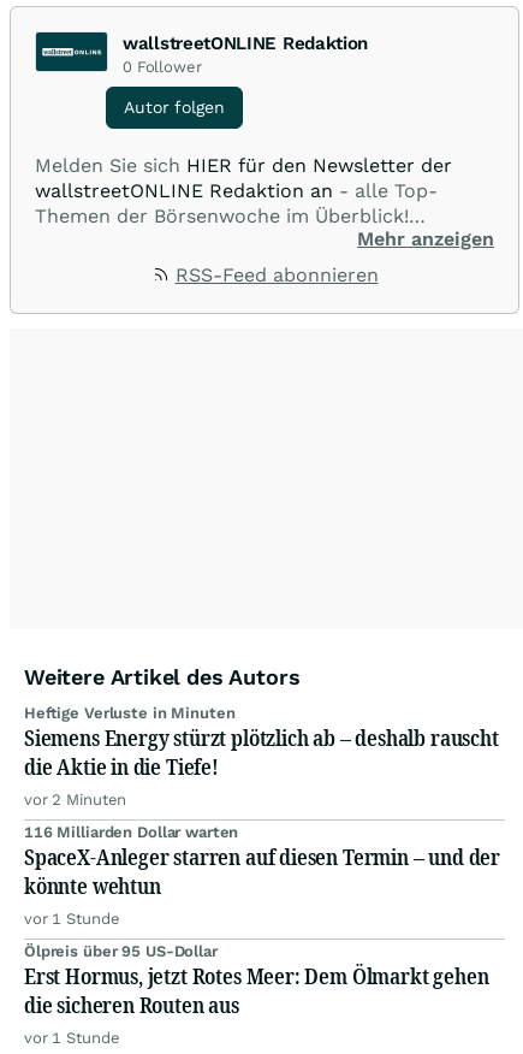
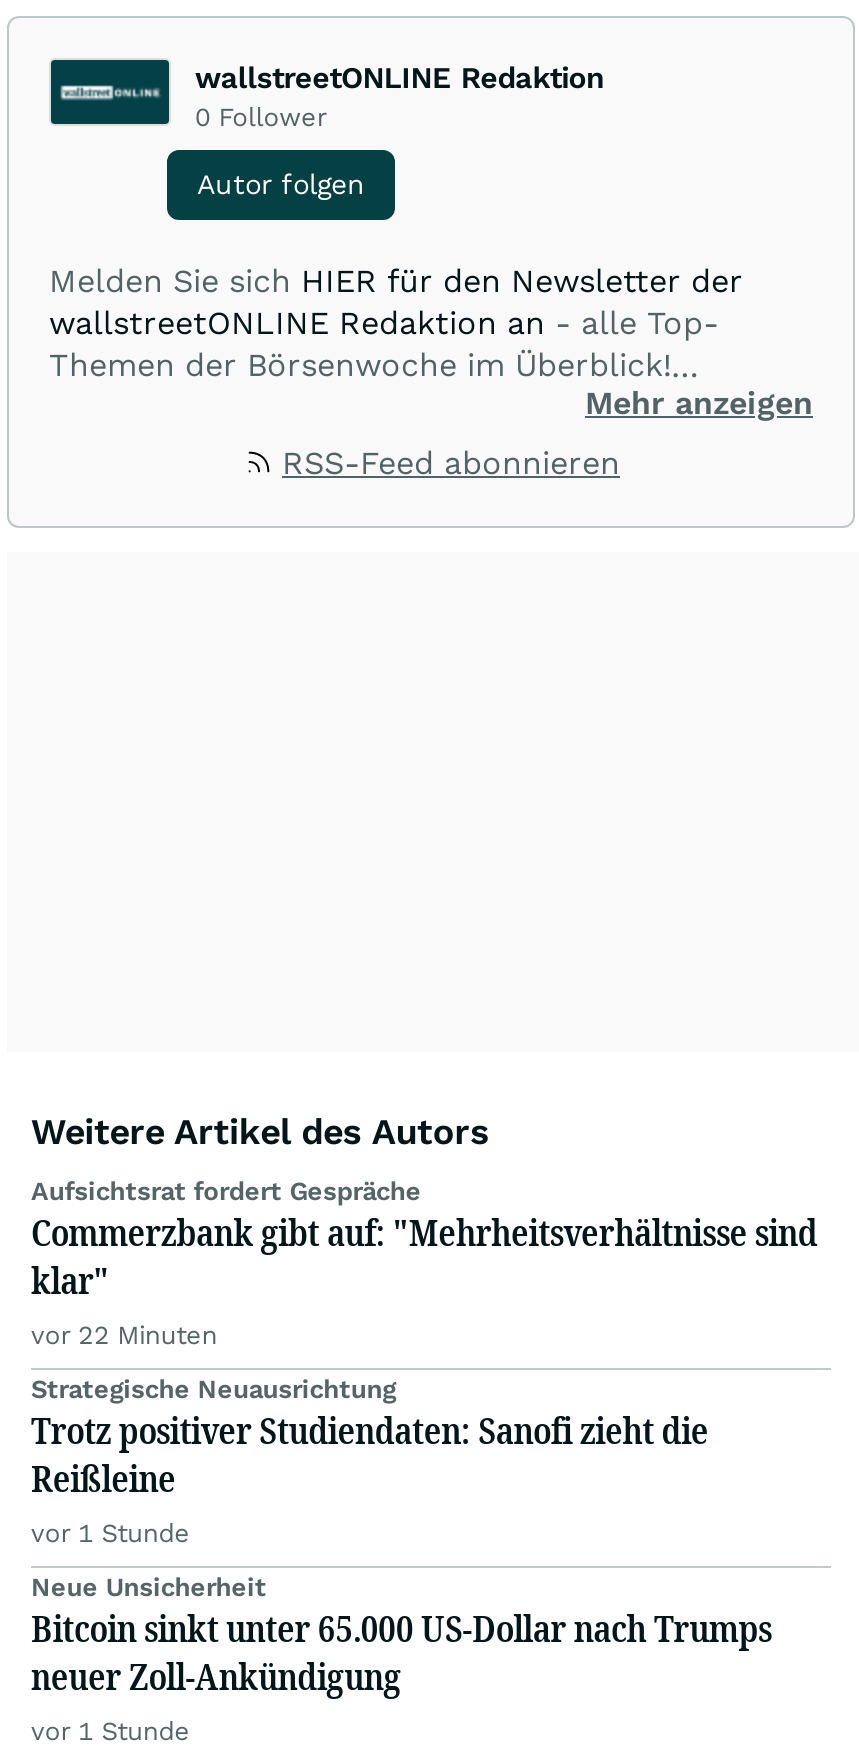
[24,704,498,809] Heftige Verluste in Minuten | Siemens Energy stürzt plötzlich ab – deshalb rauscht | die Aktie in die Tiefe! | vor 2 Minuten -> [31,1177,817,1351] Aufsichtsrat fordert Gespräche | Commerzbank gibt auf: "Mehrheitsverhältnisse sind | klar" | vor 22 Minuten
[24,823,500,900] 116 Milliarden Dollar warten | SpaceX-Anleger starren auf diesen Termin – und der | könnte wehtun -> [31,1375,708,1503] Strategische Neuausrichtung | Trotz positiver Studiendaten: Sanofi zieht die | Reißleine
[24,942,489,1019] Ölpreis über 95 US-Dollar | Erst Hormus, jetzt Rotes Meer: Dem Ölmarkt gehen | die sicheren Routen aus -> [31,1573,772,1701] Neue Unsicherheit | Bitcoin sinkt unter 65.000 US-Dollar nach Trumps | neuer Zoll-Ankündigung

